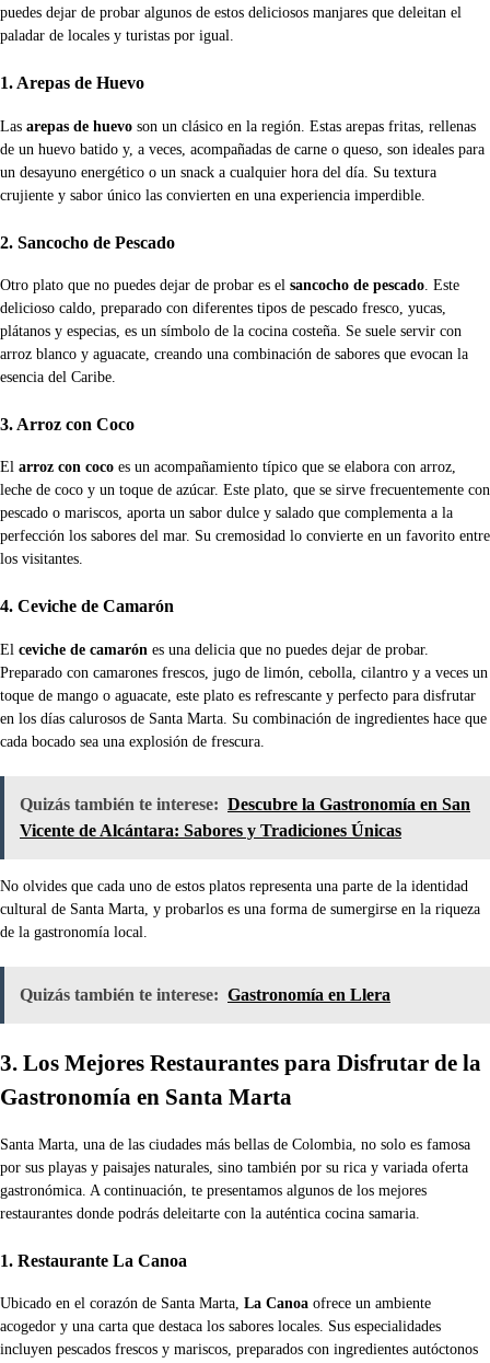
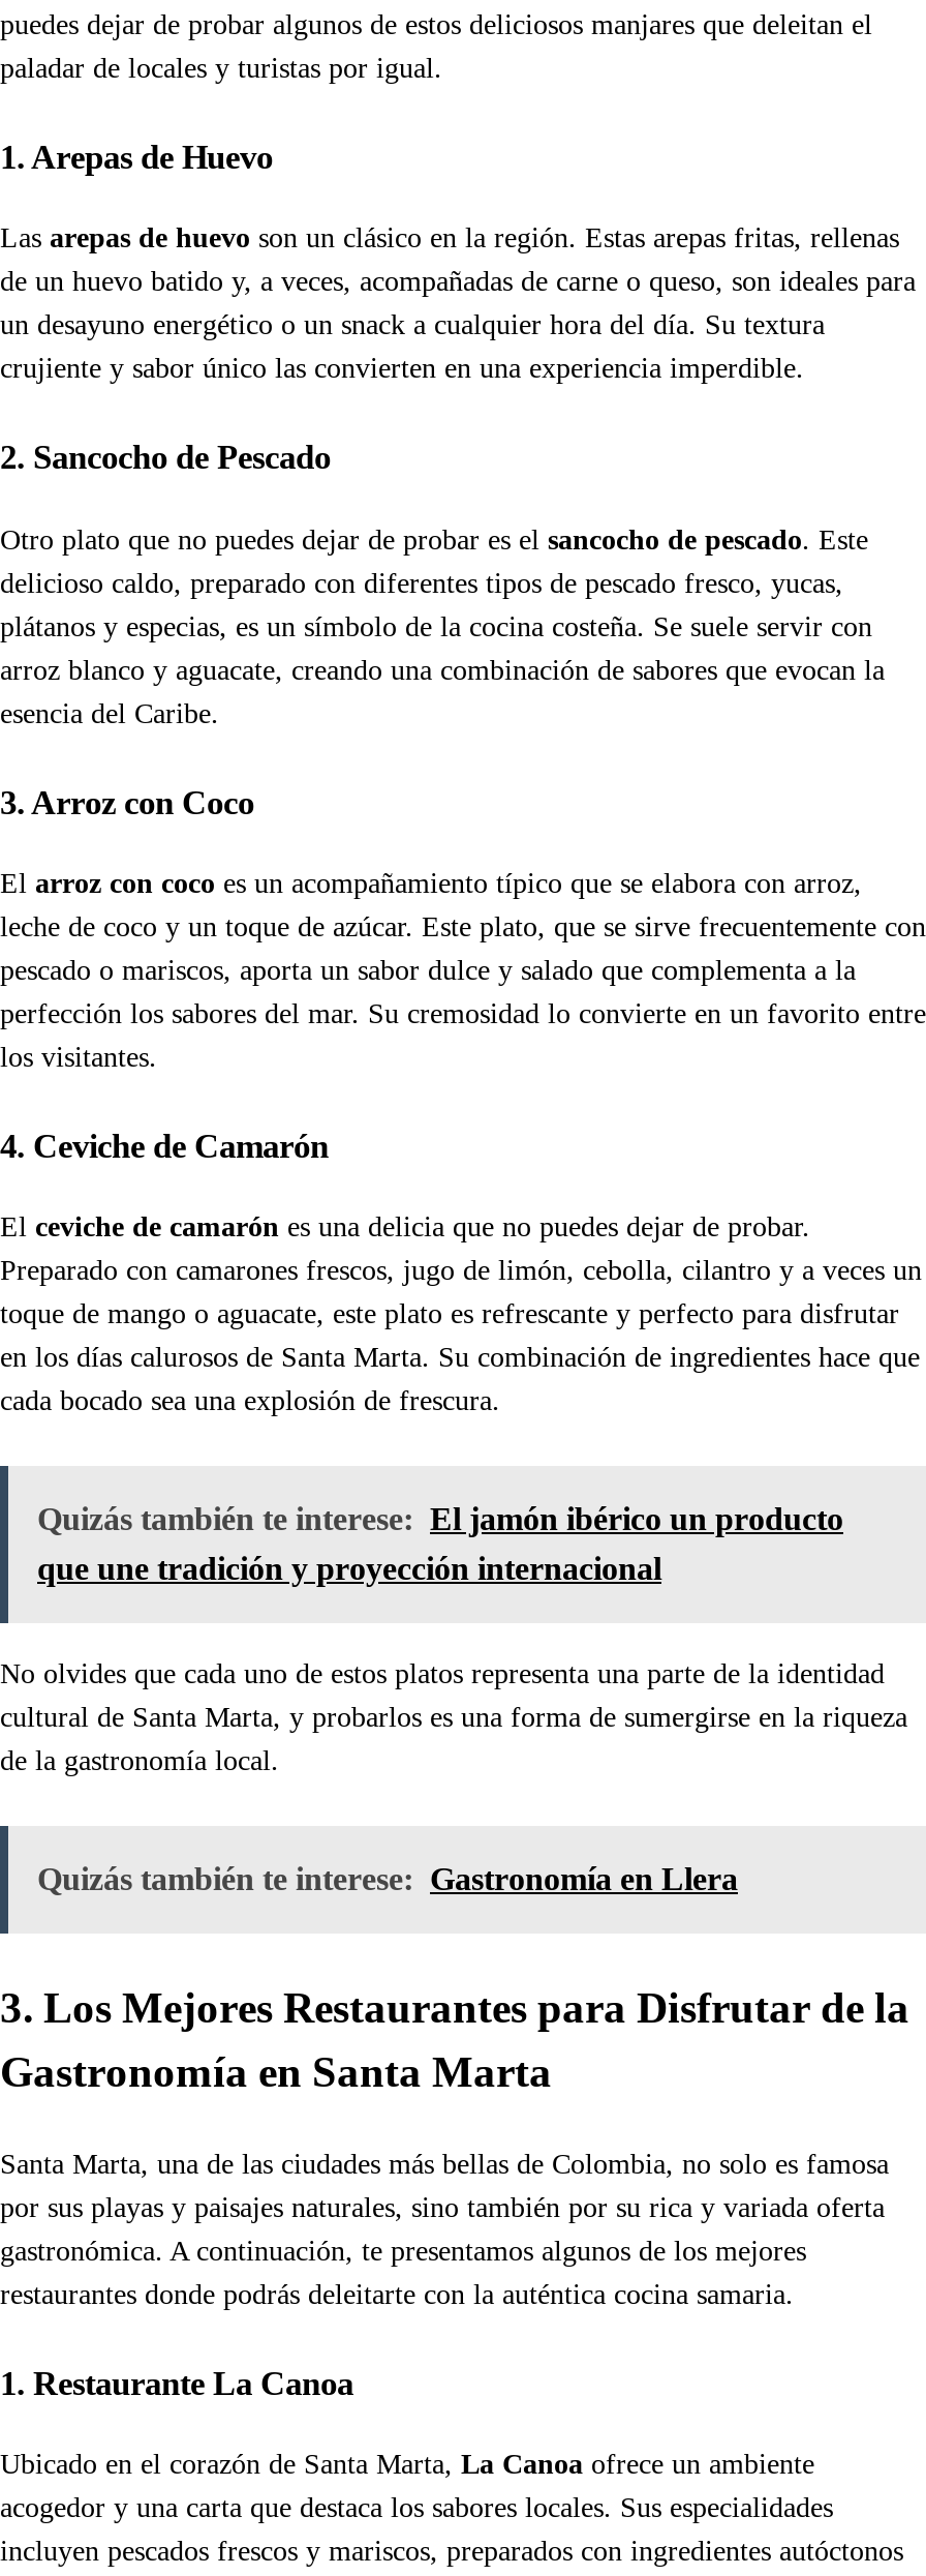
[20,794,470,839] Quizás también te interese: Descubre la Gastronomía en San | Vicente de Alcántara: Sabores y Tradiciones Únicas -> [37,1502,843,1586] Quizás también te interese: El jamón ibérico un producto | que une tradición y proyección internacional

